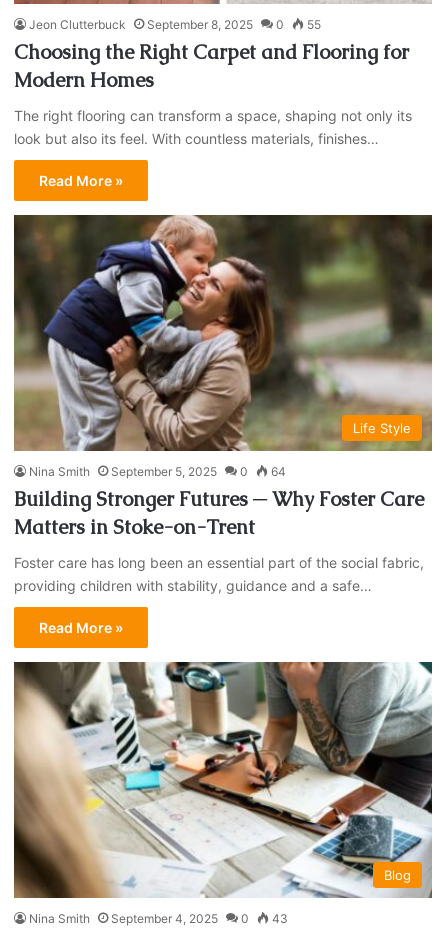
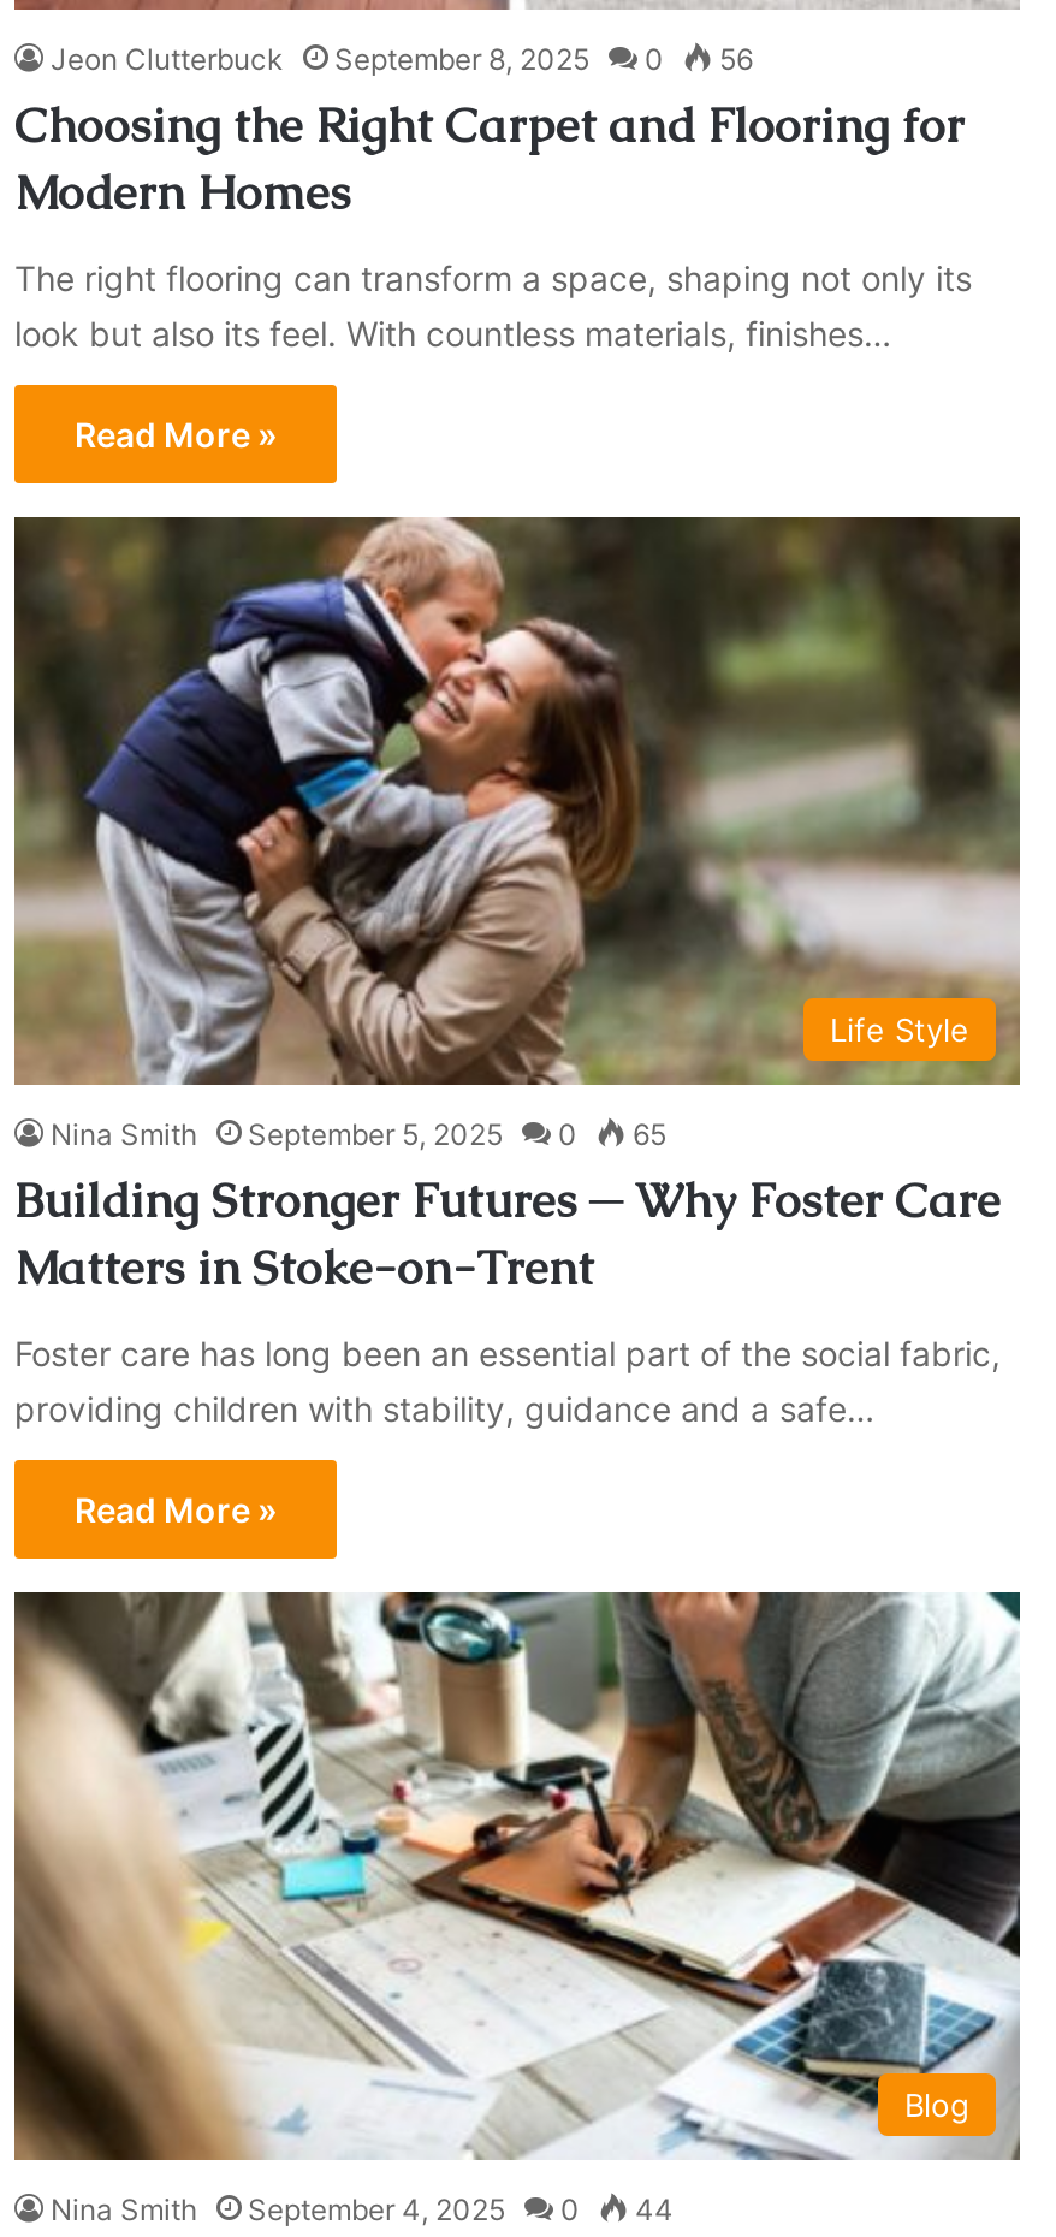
[29,17,321,32] Jeon Clutterbuck September 8, 2025 0 55 -> [51,42,753,78] Jeon Clutterbuck September 8, 2025 0 56
[29,464,286,479] Nina Smith September 5, 2025 0 64 -> [51,1117,666,1153] Nina Smith September 5, 2025 0 65
[29,911,288,926] Nina Smith September 4, 2025 0 43 -> [51,2191,674,2227] Nina Smith September 4, 2025 0 44

